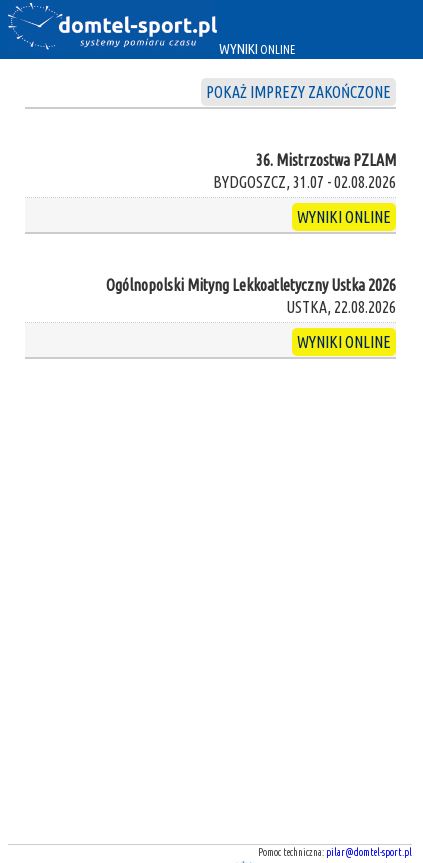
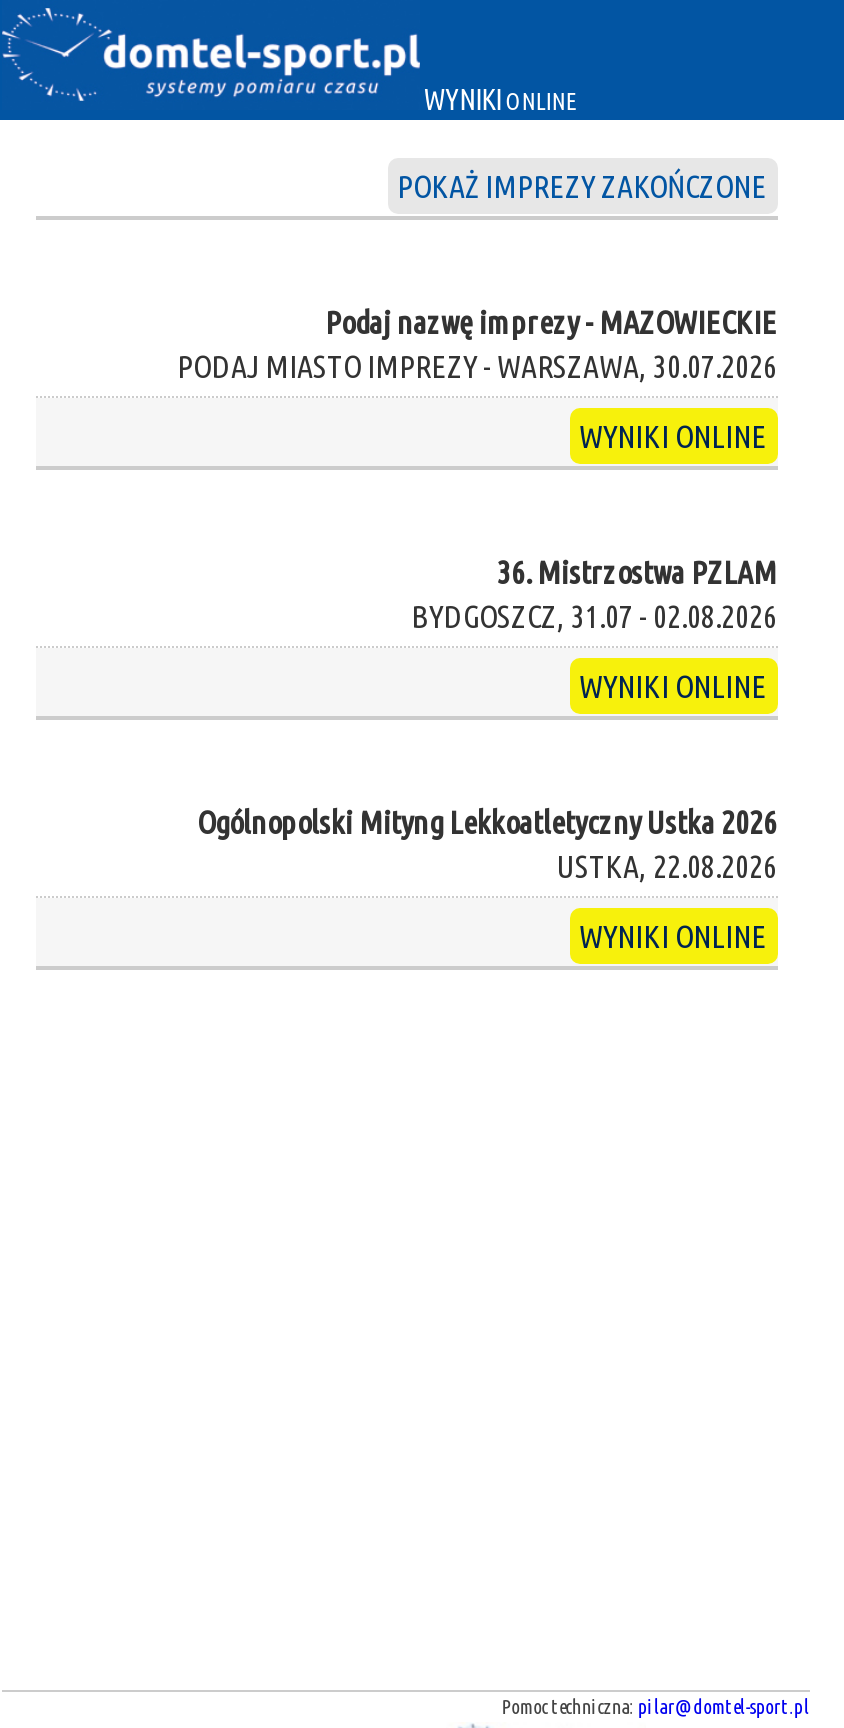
none -> [177,304,777,454] Podaj nazwę imprezy - MAZOWIECKIE | PODAJ MIASTO IMPREZY - WARSZAWA, 30.07.2026 | WYNIKI ONLINE
moved [105,151,395,351] -> [197,554,777,954]: 36. Mistrzostwa PZLAM | BYDGOSZCZ, 31.07 - 02.08.2026 | WYNIKI ONLINE | Ogólnopolski Mityng Lekkoatletyczny Ustka 2026 | USTKA, 22.08.2026 | WYNIKI ONLINE

